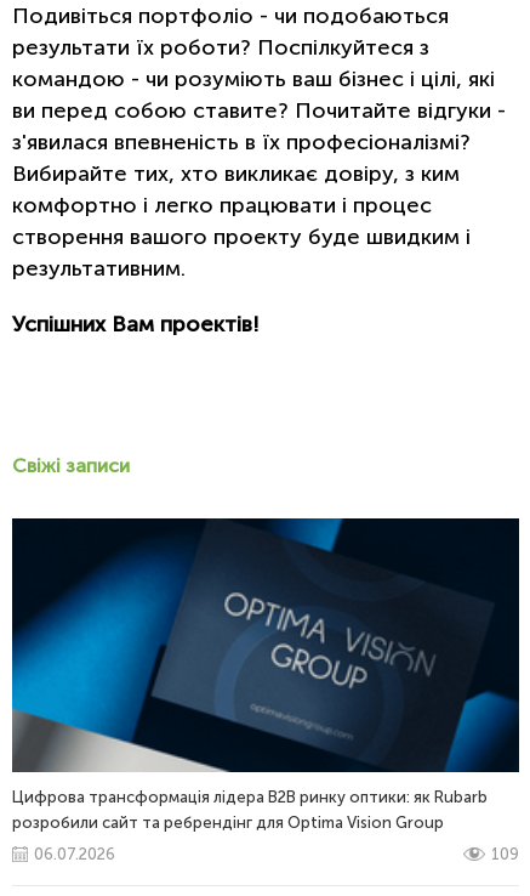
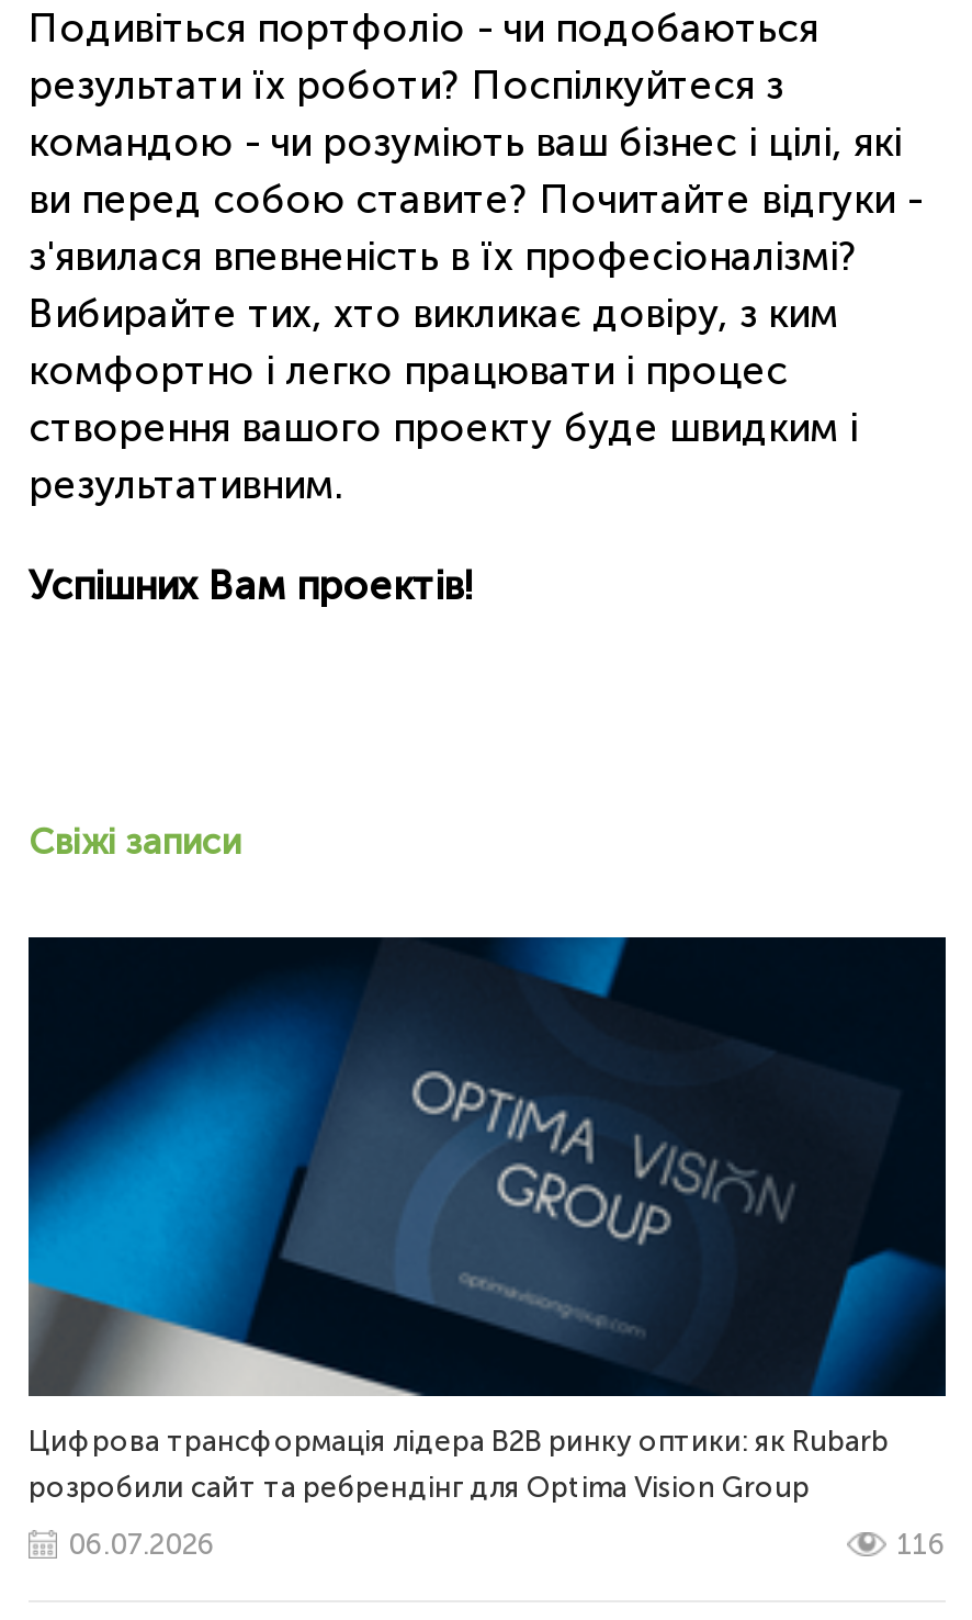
[491,845,519,863] 109 -> [897,1528,946,1561] 116

